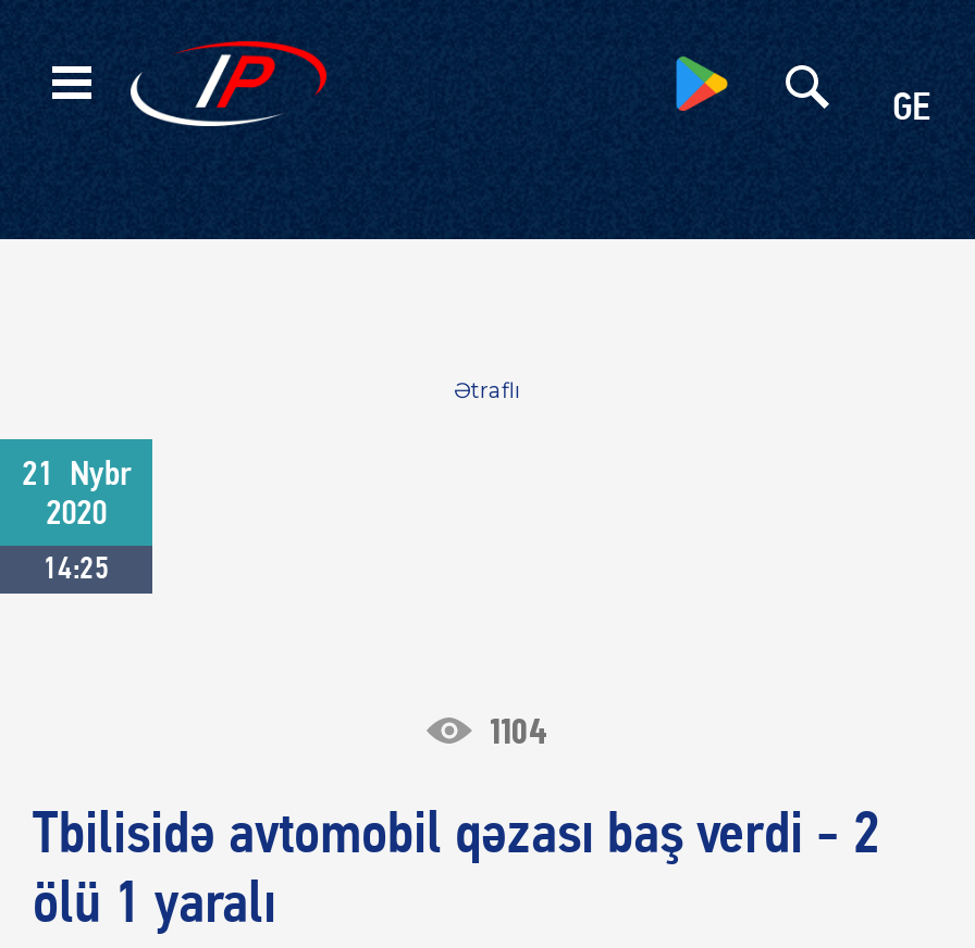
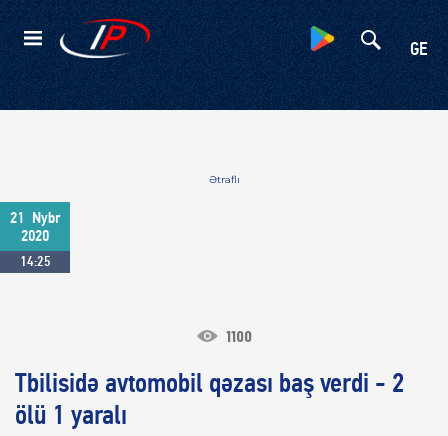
[490,709,548,750] 1104 -> [225,326,251,345] 1100

